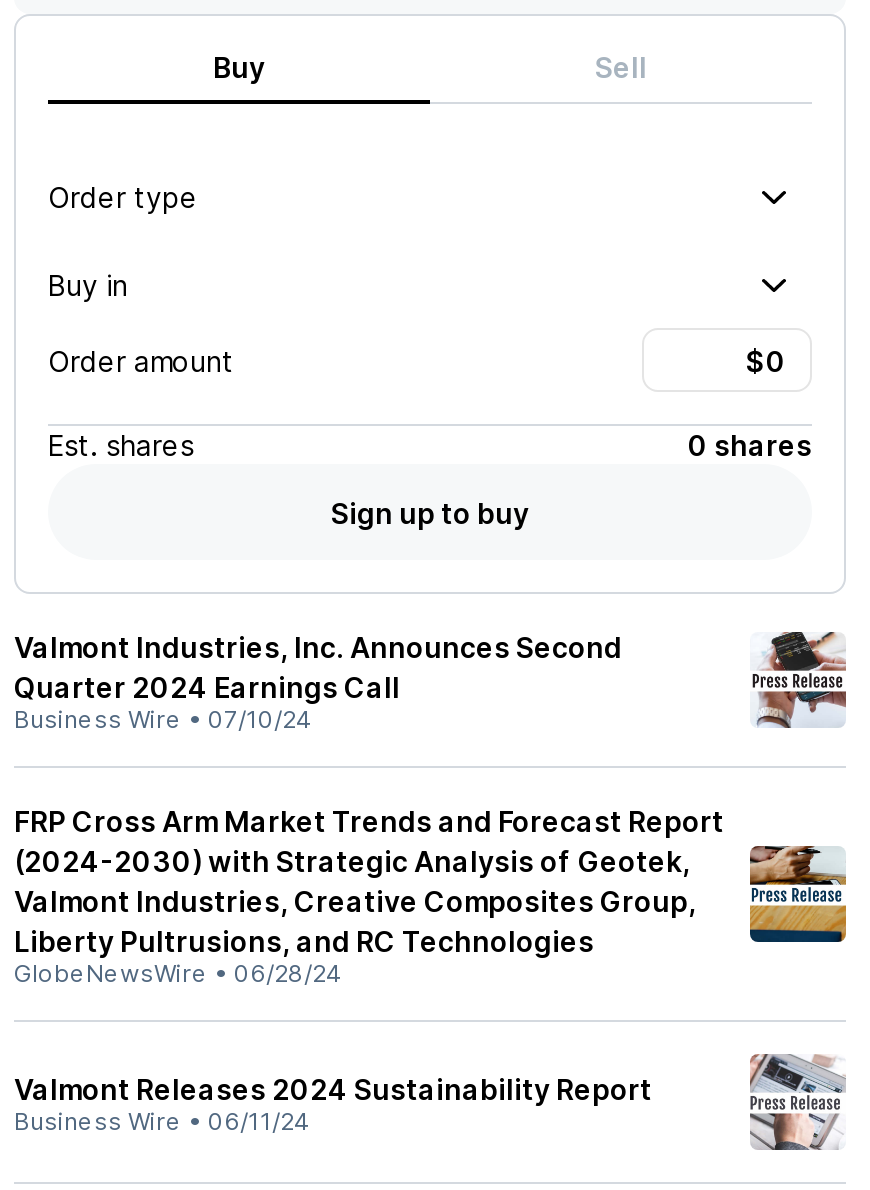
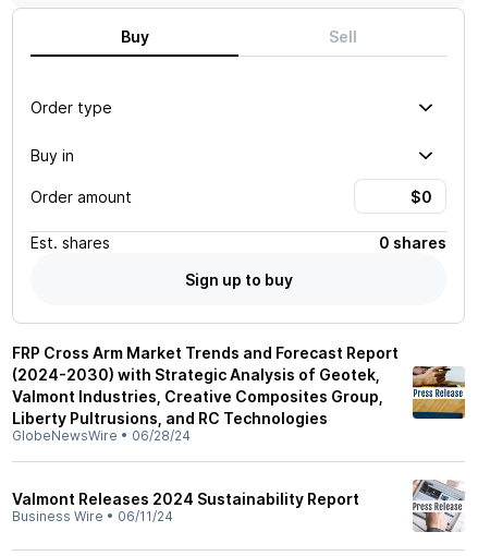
[14,630,622,734] Valmont Industries, Inc. Announces Second | Quarter 2024 Earnings Call | Business Wire • 07/10/24 -> none
[752,630,848,728] [image] -> none

